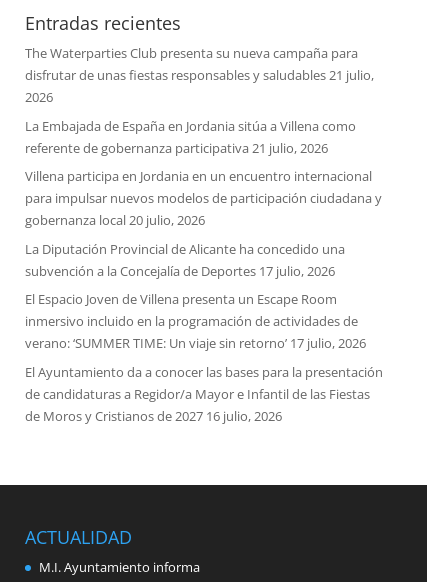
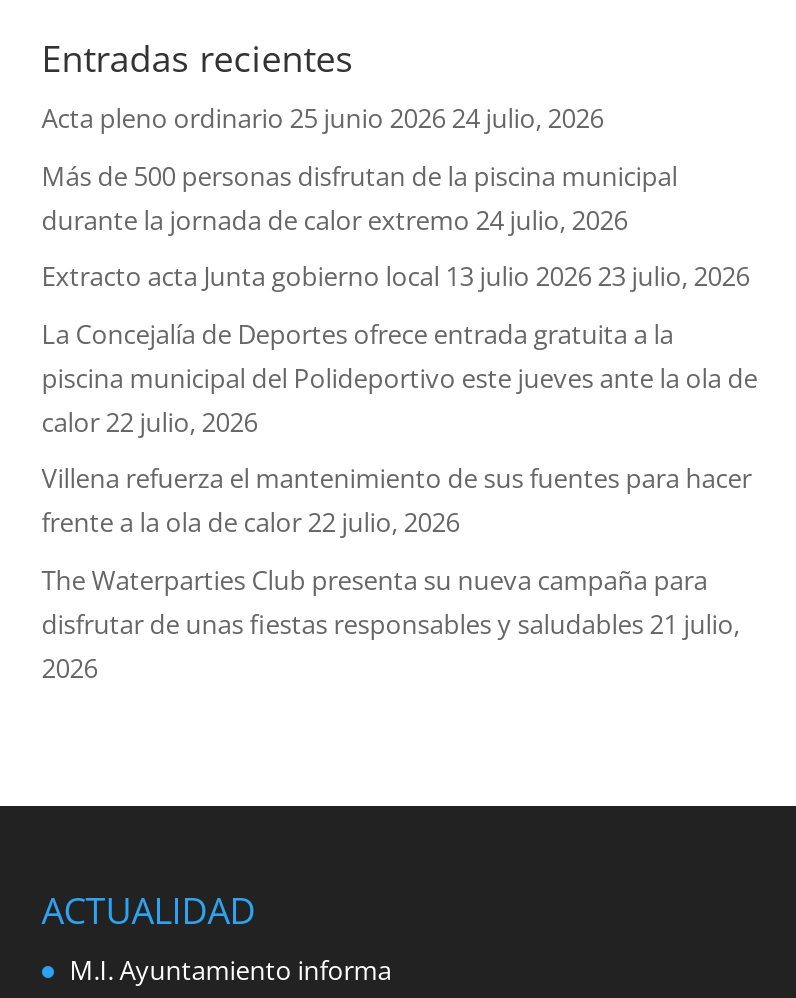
none -> [42,100,758,540] Acta pleno ordinario 25 junio 2026 24 julio, 2026 | Más de 500 personas disfrutan de la piscina municipal | durante la jornada de calor extremo 24 julio, 2026 | Extracto acta Junta gobierno local 13 julio 2026 23 julio, 2026 | La Concejalía de Deportes ofrece entrada gratuita a la | piscina municipal del Polideportivo este jueves ante la ola de | calor 22 julio, 2026 | Villena refuerza el mantenimiento de sus fuentes para hacer | frente a la ola de calor 22 julio, 2026
moved [25,44,374,106] -> [42,561,740,685]: The Waterparties Club presenta su nueva campaña para | disfrutar de unas fiestas responsables y saludables 21 julio, | 2026
[25,116,383,424] La Embajada de España en Jordania sitúa a Villena como | referente de gobernanza participativa 21 julio, 2026 | Villena participa en Jordania en un encuentro internacional | para impulsar nuevos modelos de participación ciudadana y | gobernanza local 20 julio, 2026 | La Diputación Provincial de Alicante ha concedido una | subvención a la Concejalía de Deportes 17 julio, 2026 | El Espacio Joven de Villena presenta un Escape Room | inmersivo incluido en la programación de actividades de | verano: ‘SUMMER TIME: Un viaje sin retorno’ 17 julio, 2026 | El Ayuntamiento da a conocer las bases para la presentación | de candidaturas a Regidor/a Mayor e Infantil de las Fiestas | de Moros y Cristianos de 2027 16 julio, 2026 -> none

